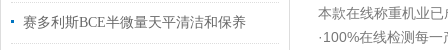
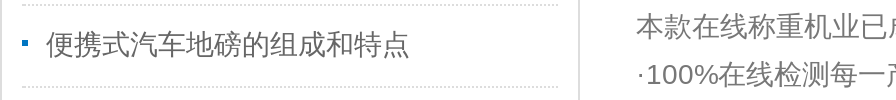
[23,15,246,30] 赛多利斯BCE半微量天平清洁和保养 -> [46,30,410,60] 便携式汽车地磅的组成和特点

